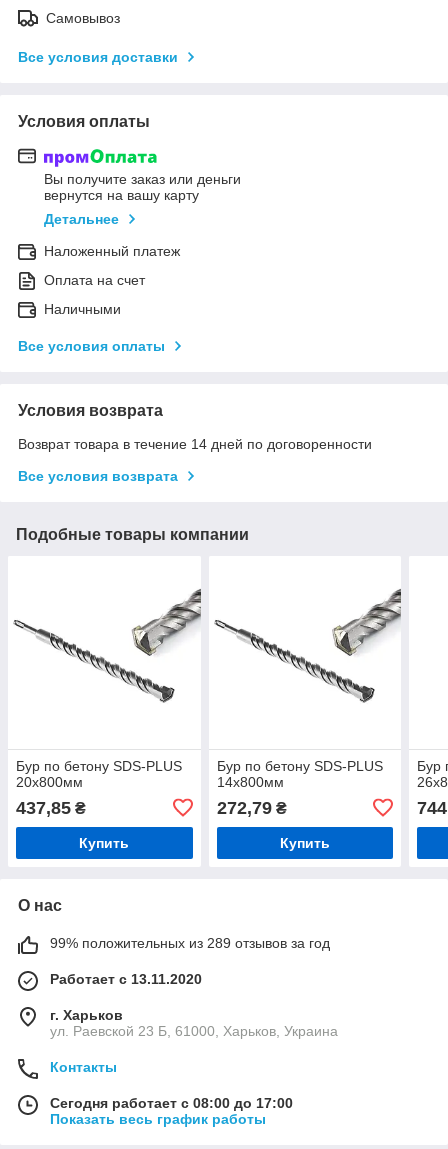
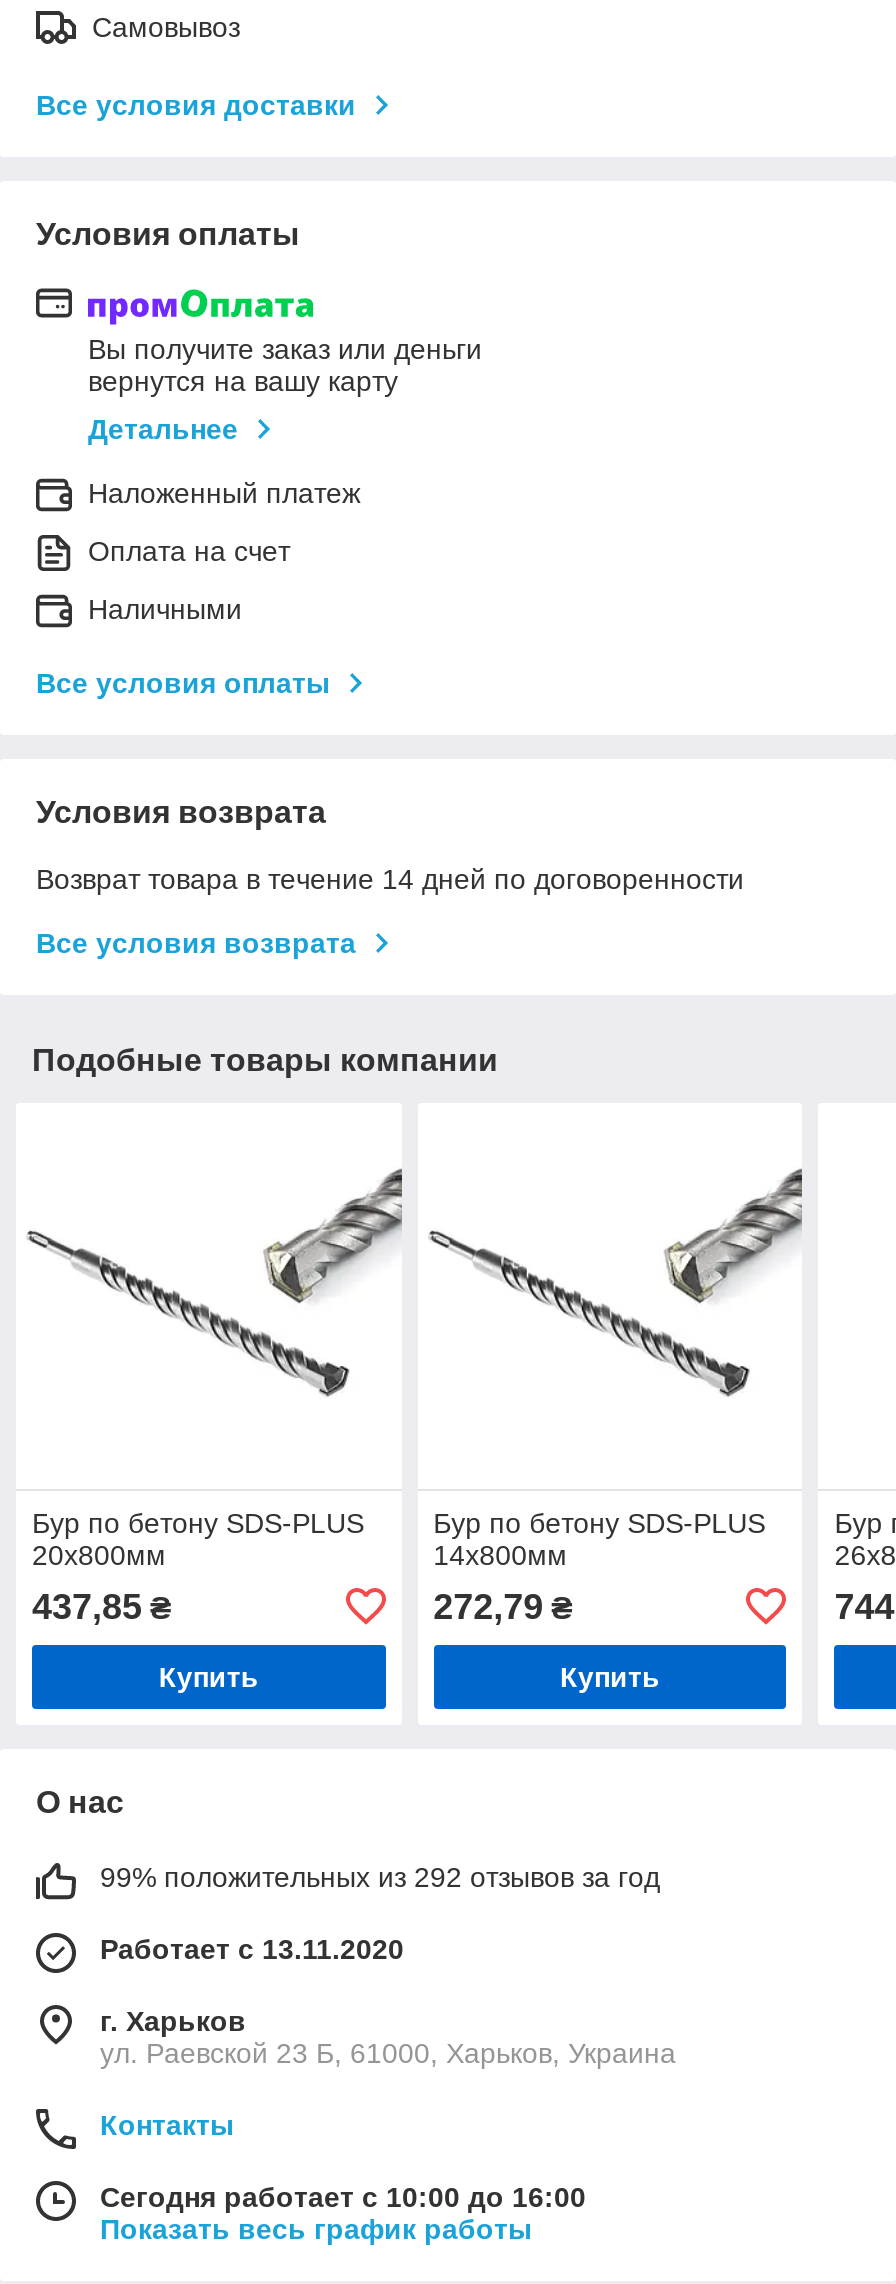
[50,935,330,951] 99% положительных из 289 отзывов за год -> [100,1861,660,1893] 99% положительных из 292 отзывов за год
[50,1095,293,1111] Сегодня работает с 08:00 до 17:00 -> [100,2181,586,2213] Сегодня работает с 10:00 до 16:00

